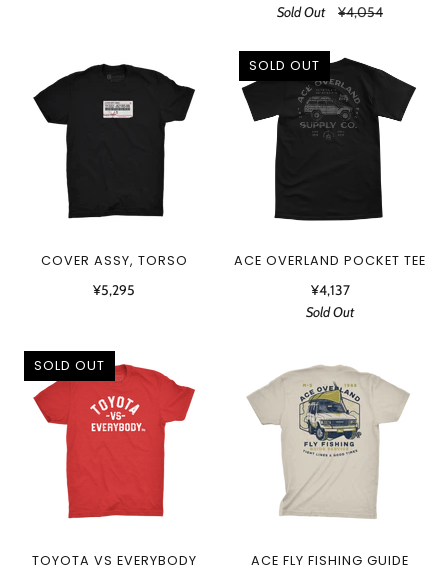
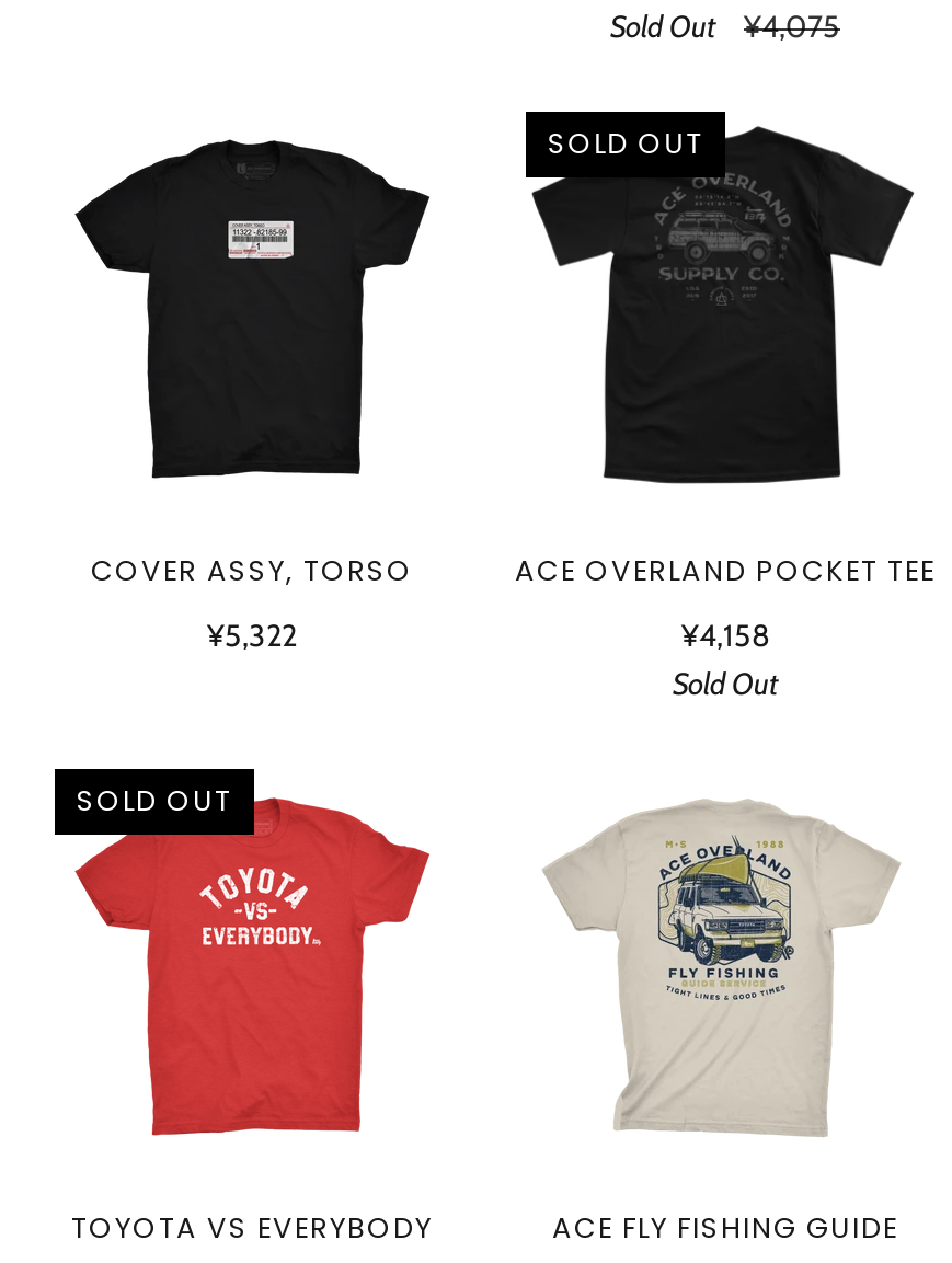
[277,4,383,20] Sold Out ¥4,054 -> [610,9,840,44] Sold Out ¥4,075
[93,282,135,298] ¥5,295 -> [207,618,297,653] ¥5,322
[310,282,349,298] ¥4,137 -> [681,618,769,653] ¥4,158

